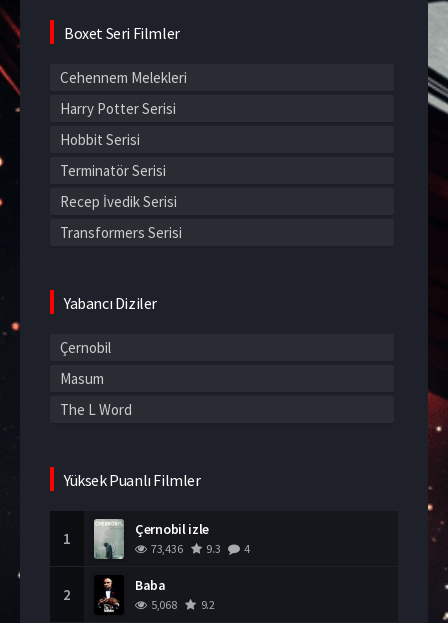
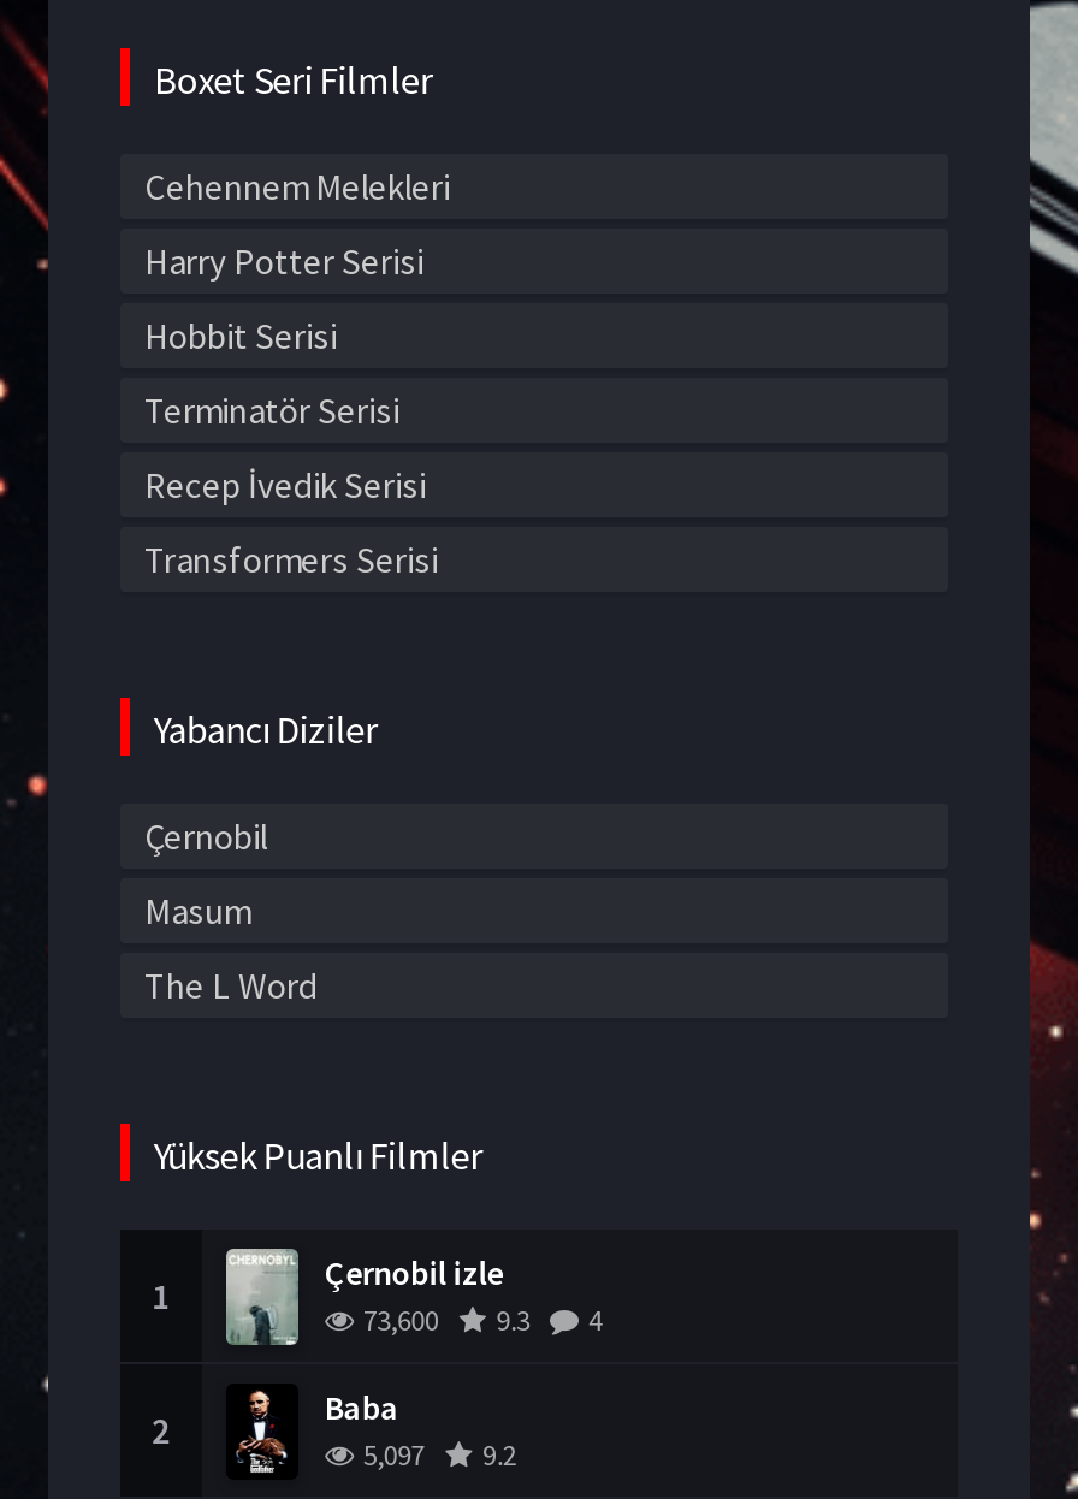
[151,541,250,556] 73,436 9.3 4 -> [363,1302,602,1338] 73,600 9.3 4
[151,597,215,612] 5,068 9.2 -> [363,1436,516,1473] 5,097 9.2

